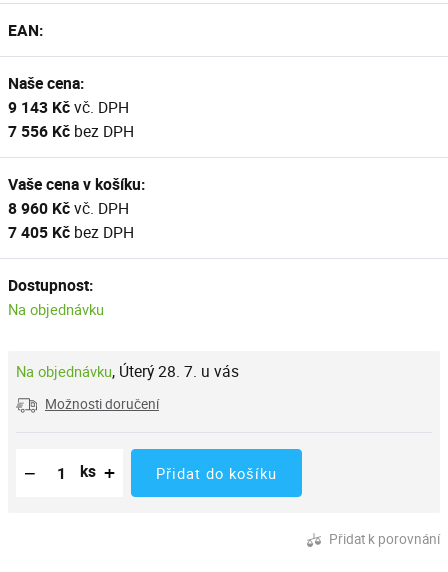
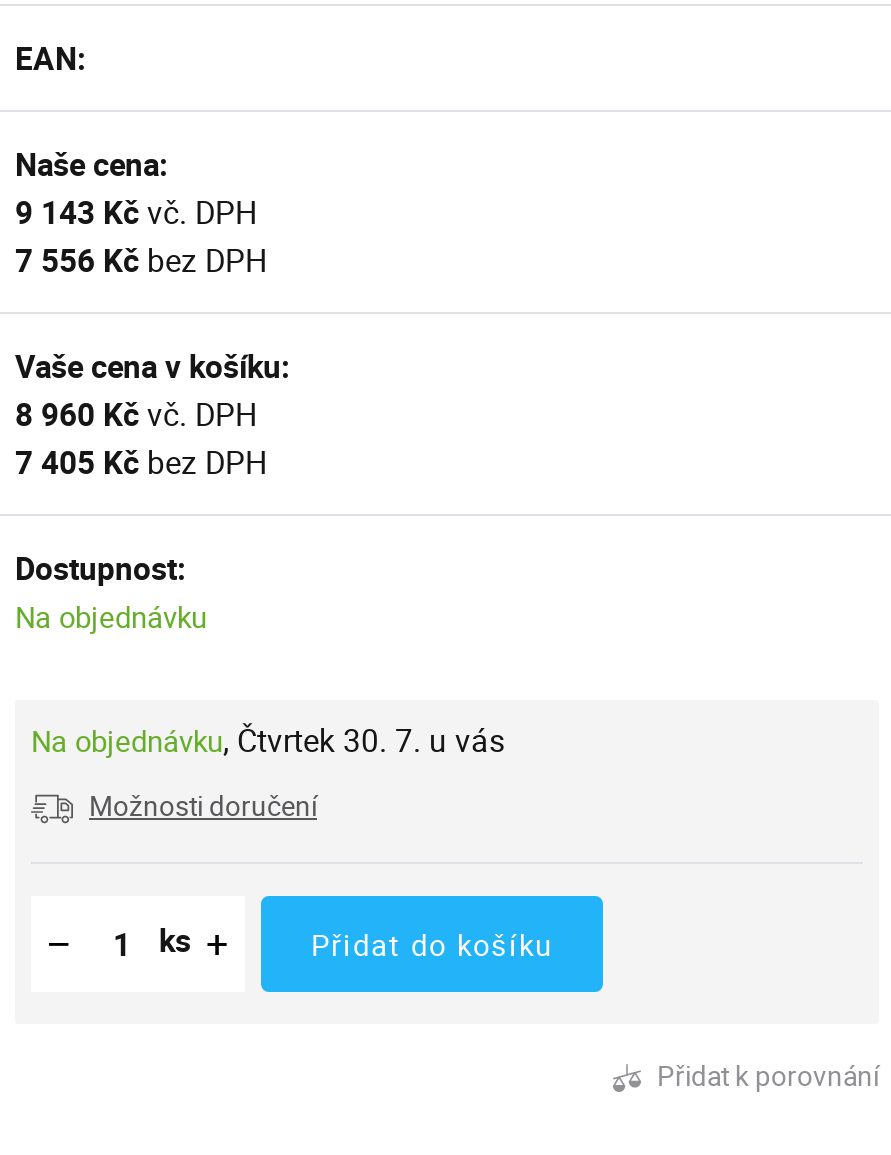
[16,360,239,382] Na objednávku, Úterý 28. 7. u vás -> [31,718,505,762] Na objednávku, Čtvrtek 30. 7. u vás

